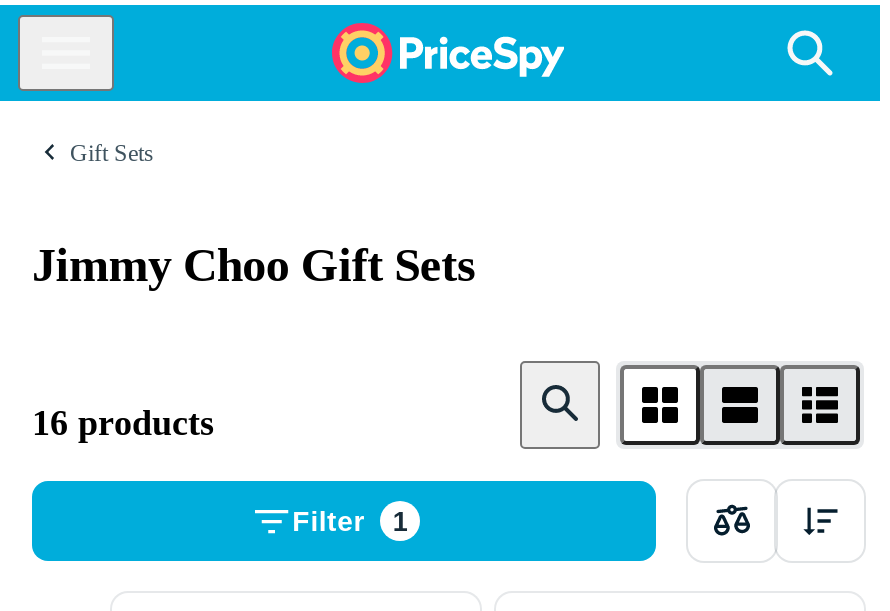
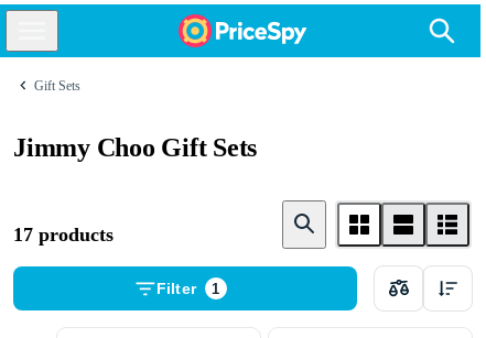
[32,402,214,442] 16 products -> [13,223,114,245] 17 products

